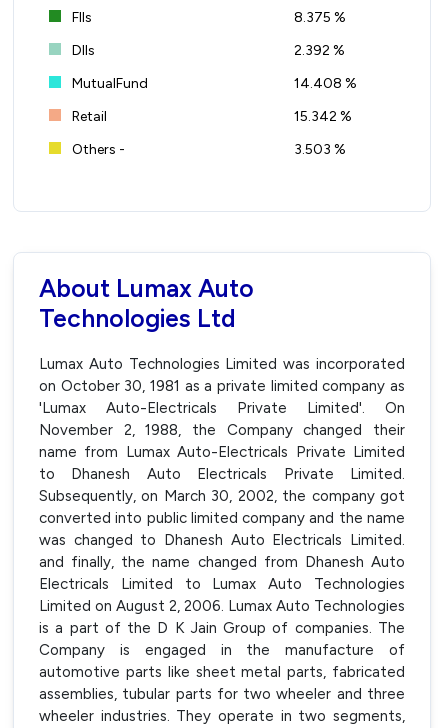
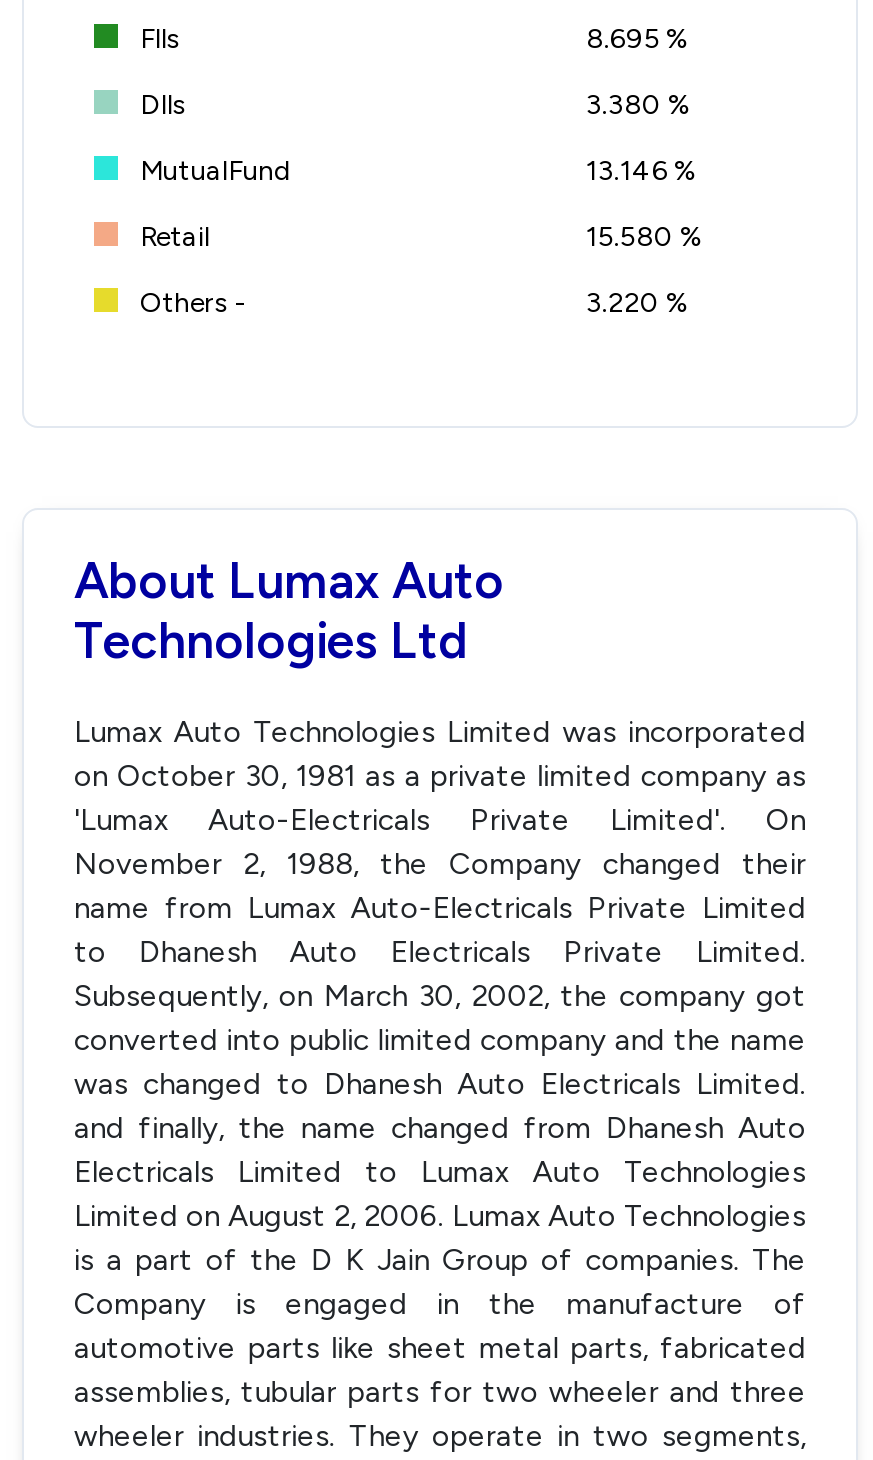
[294,9,346,26] 8.375 % -> [586,22,690,56] 8.695 %
[294,42,345,59] 2.392 % -> [586,88,692,122] 3.380 %
[294,75,357,92] 14.408 % -> [586,154,698,188] 13.146 %
[294,108,352,125] 15.342 % -> [586,220,704,254] 15.580 %
[294,141,346,158] 3.503 % -> [586,286,690,320] 3.220 %

